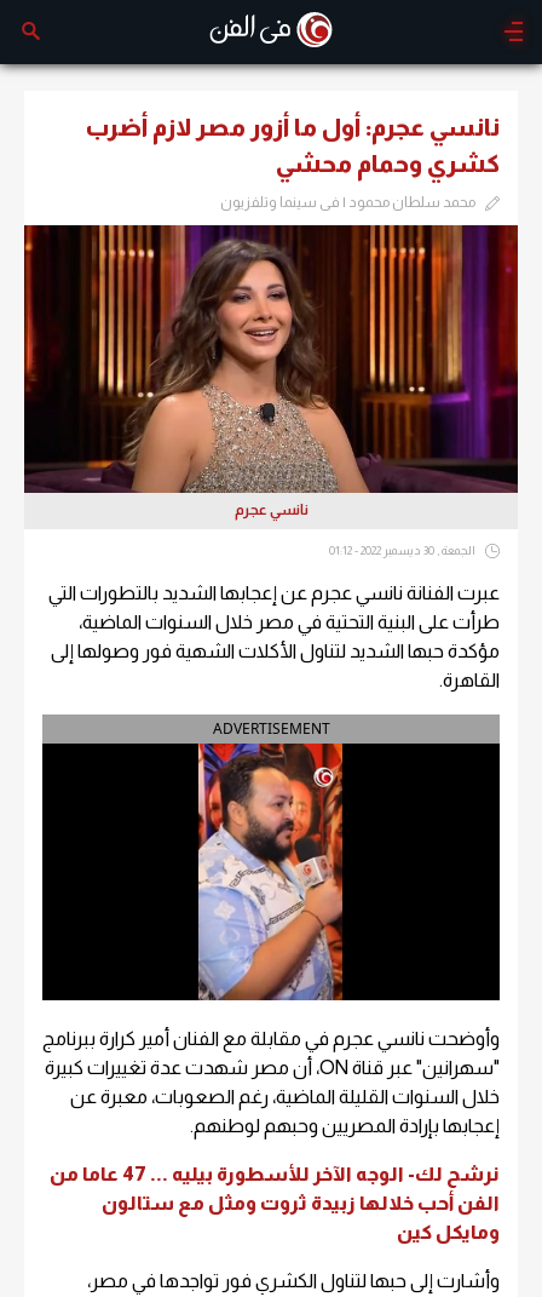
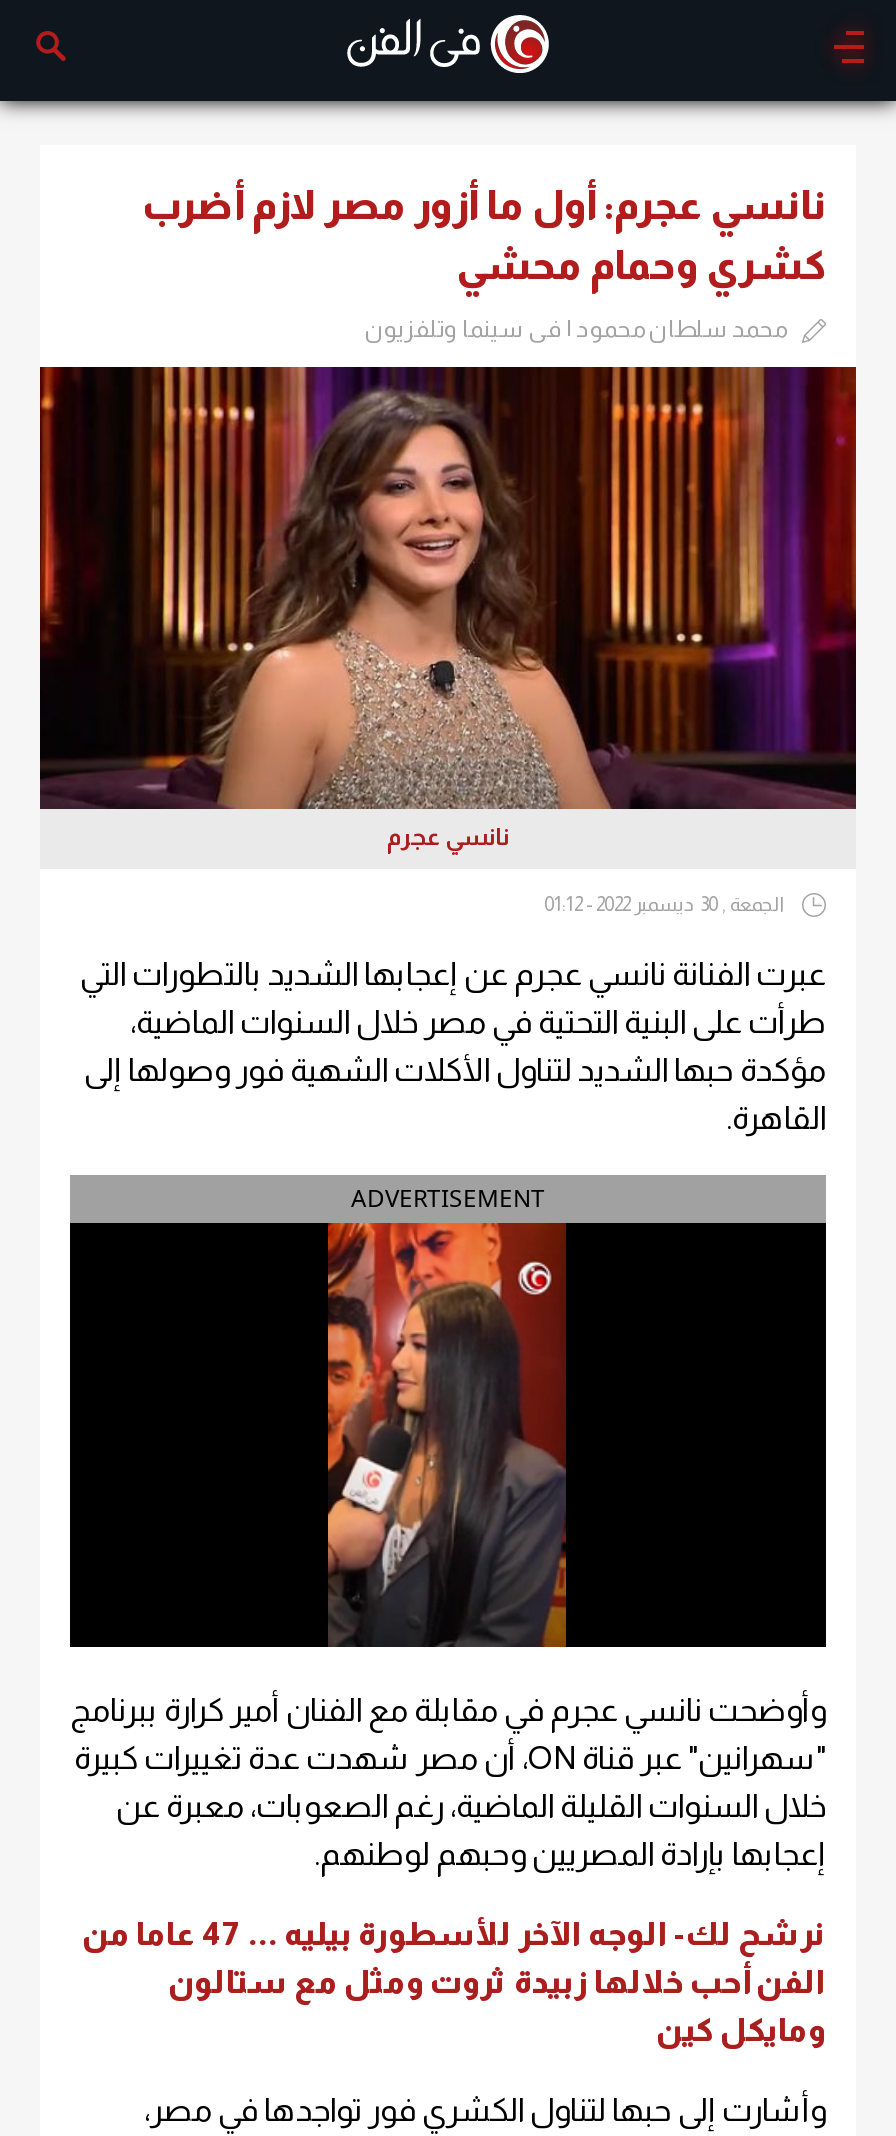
[197,742,342,1002] [image] -> [326,1221,566,1649] [image]

